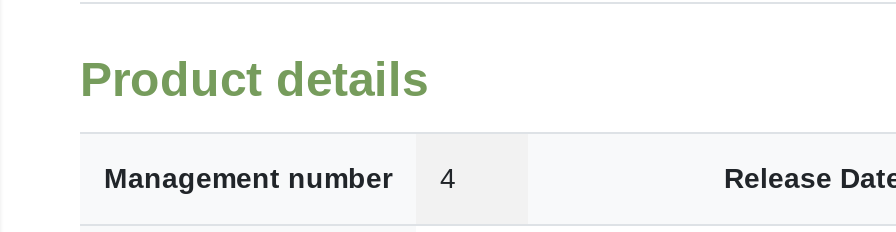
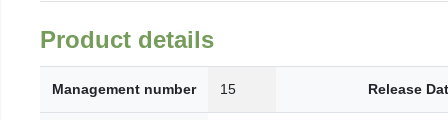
[104,161,456,193] Management number 4 -> [52,81,236,97] Management number 15

